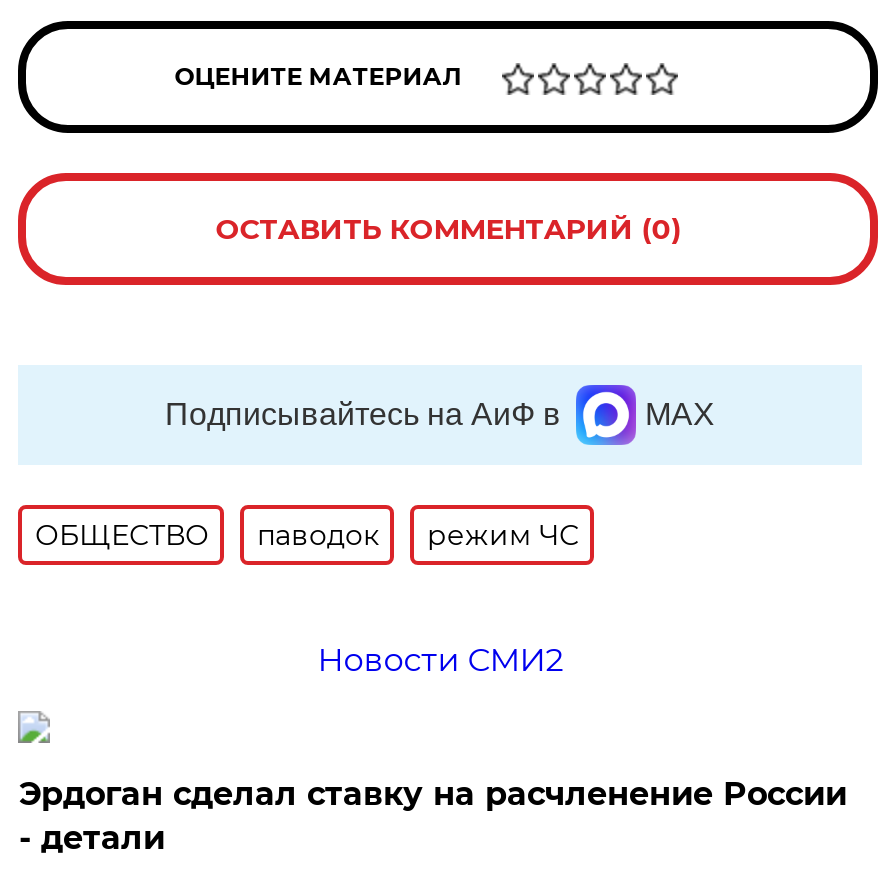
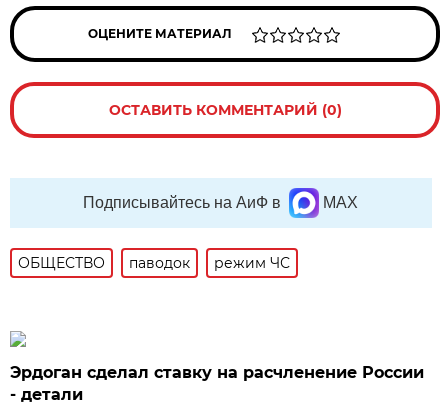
[317,641,563,679] Новости СМИ2 -> none

